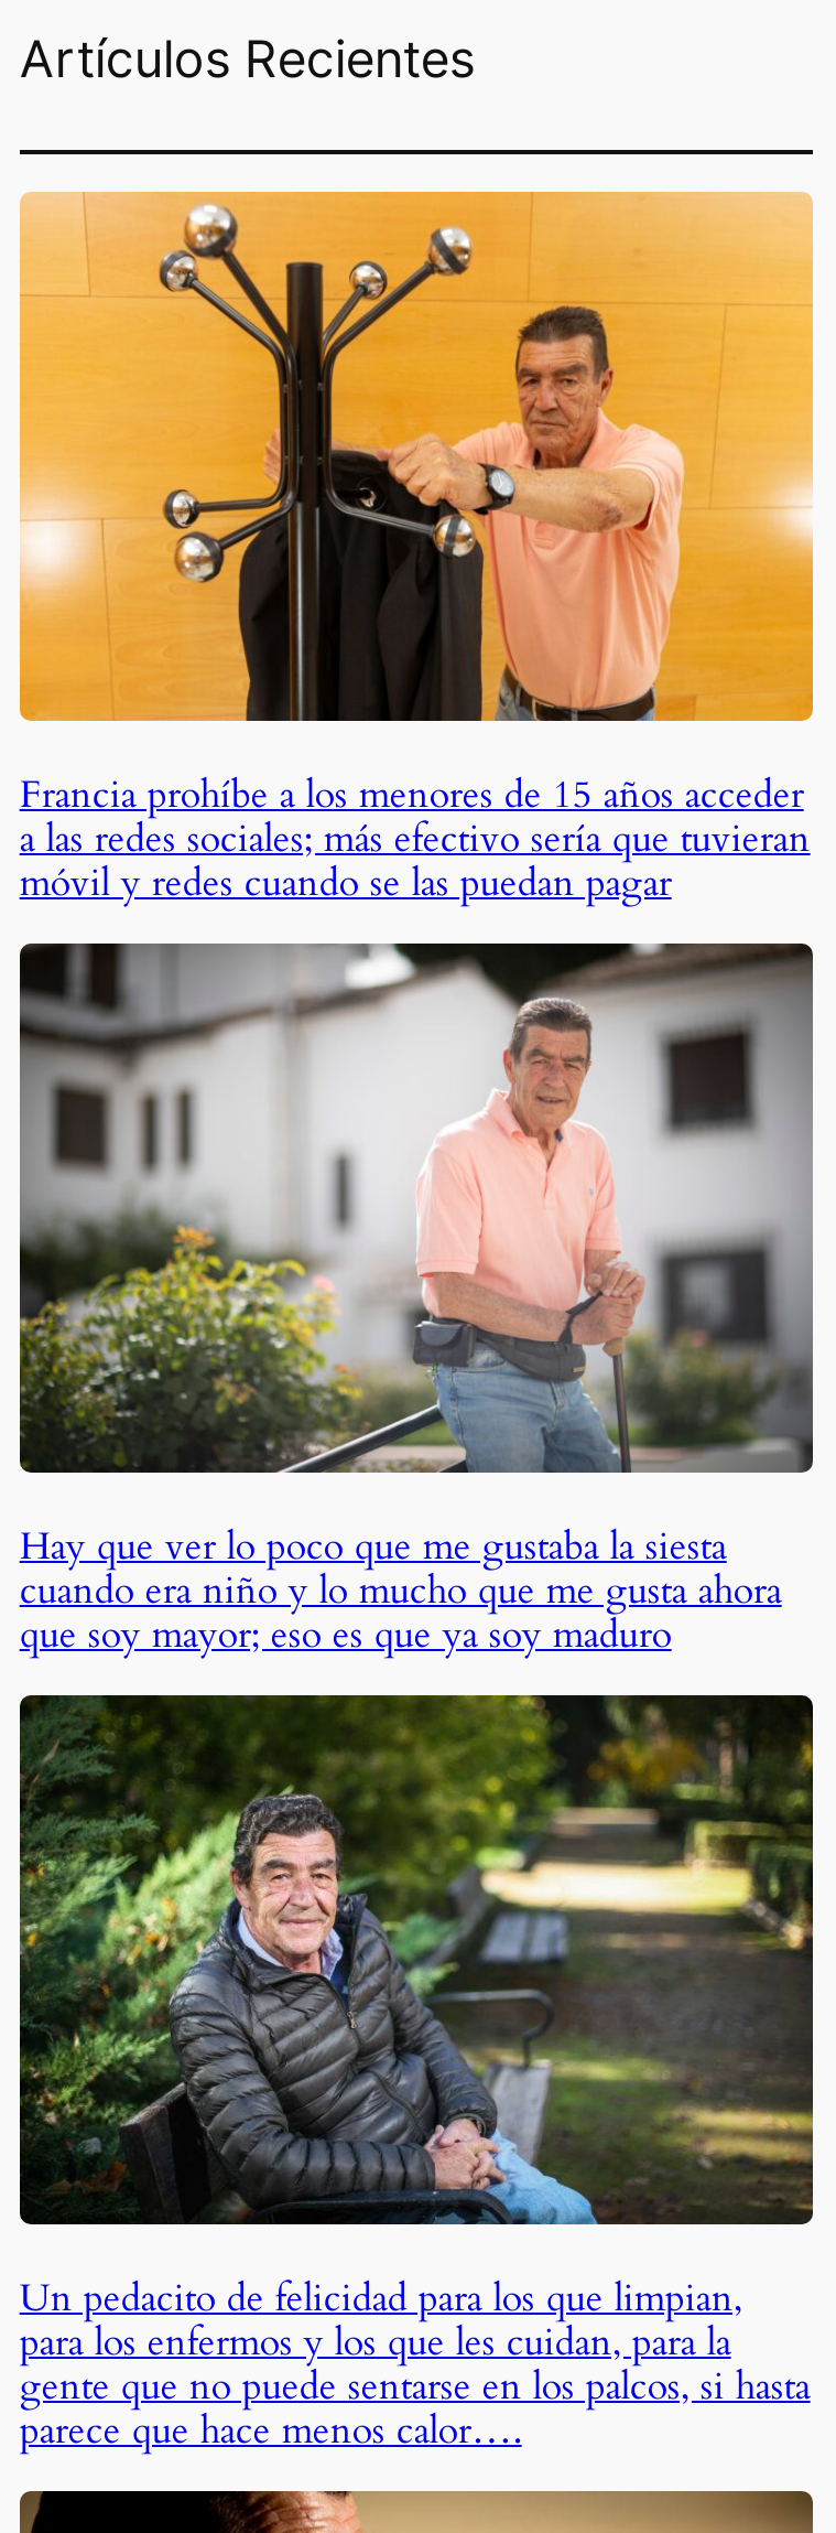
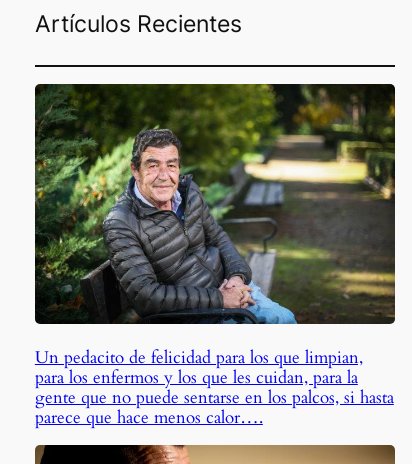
[18,190,815,908] [image] | Francia prohíbe a los menores de 15 años acceder | a las redes sociales; más efectivo sería que tuvieran | móvil y redes cuando se las puedan pagar -> none
[18,941,815,1660] [image] | Hay que ver lo poco que me gustaba la siesta | cuando era niño y lo mucho que me gusta ahora | que soy mayor; eso es que ya soy maduro -> none

